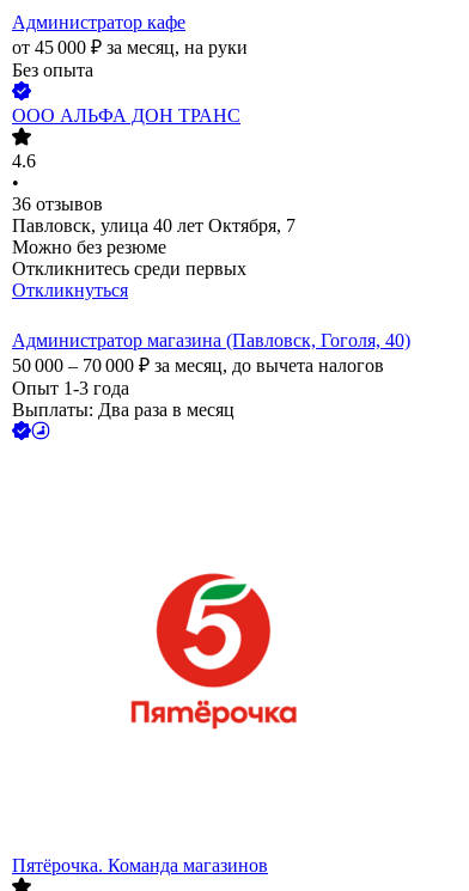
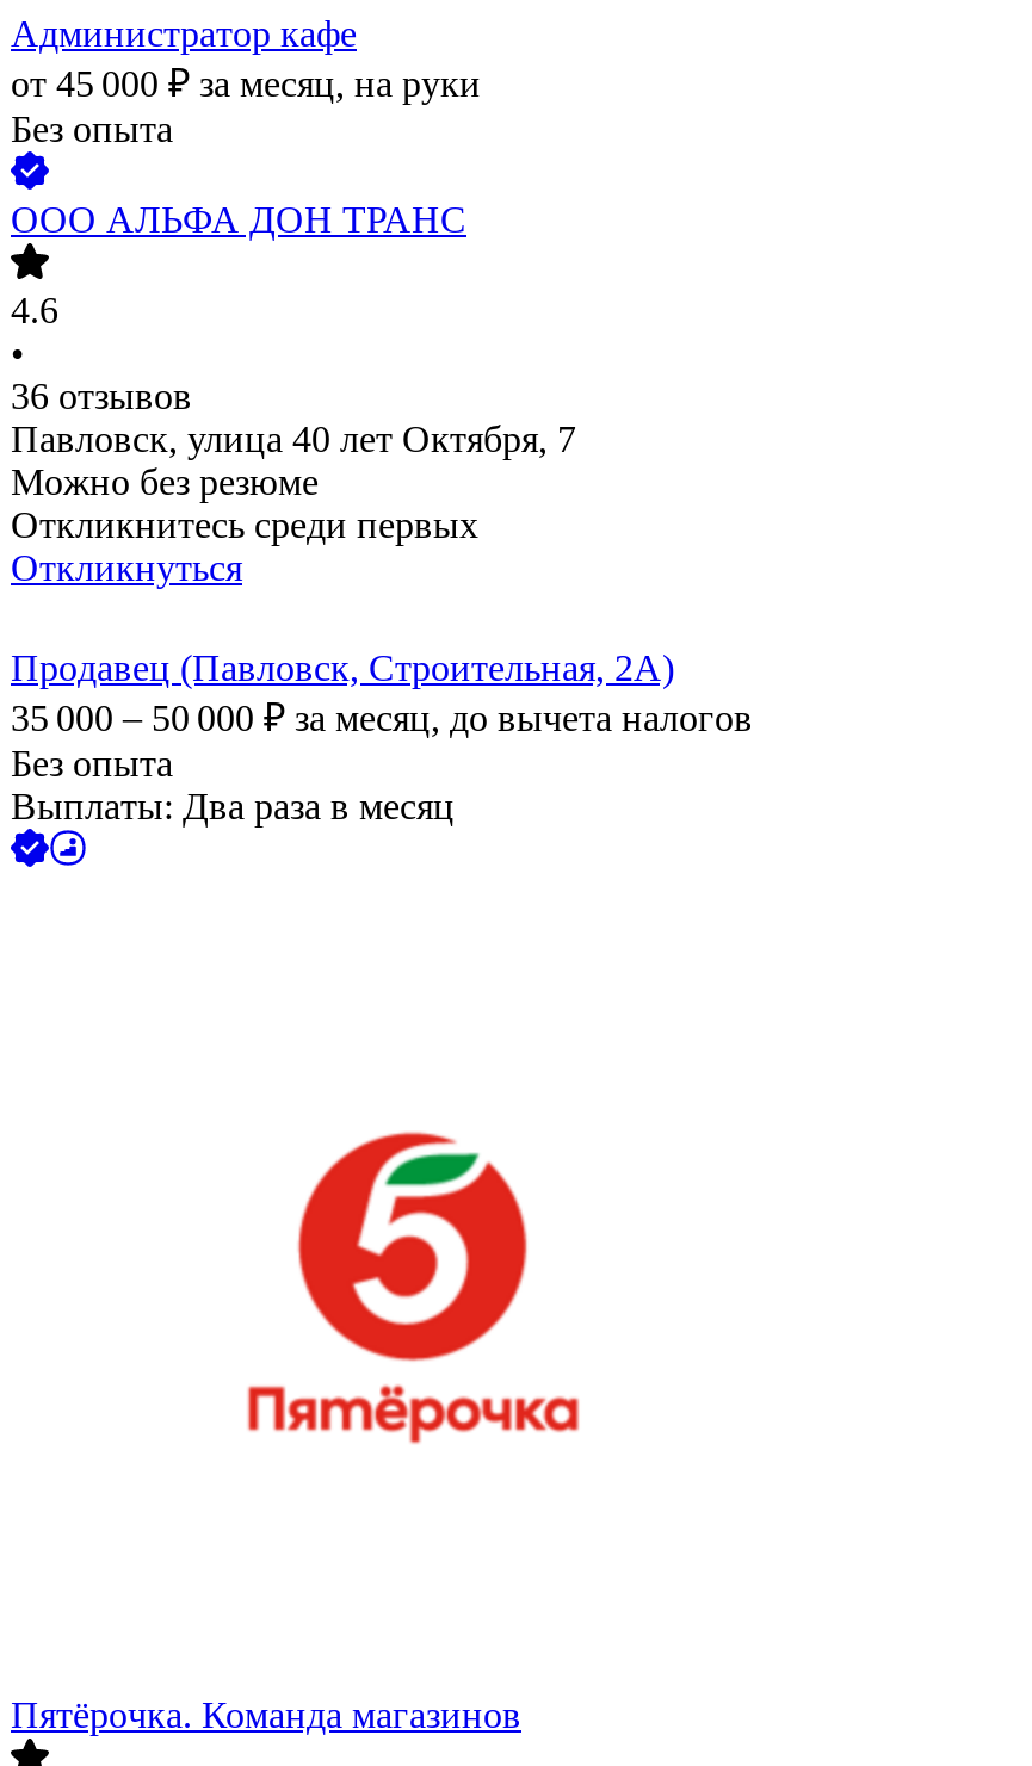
[12,330,410,399] Администратор магазина (Павловск, Гоголя, 40) | 50 000 – 70 000 ₽ за месяц, до вычета налогов | Опыт 1-3 года -> [11,648,753,784] Продавец (Павловск, Строительная, 2А) | 35 000 – 50 000 ₽ за месяц, до вычета налогов | Без опыта

